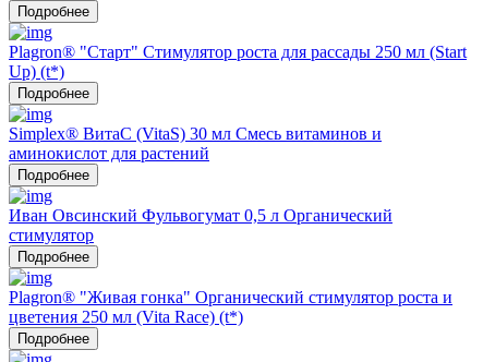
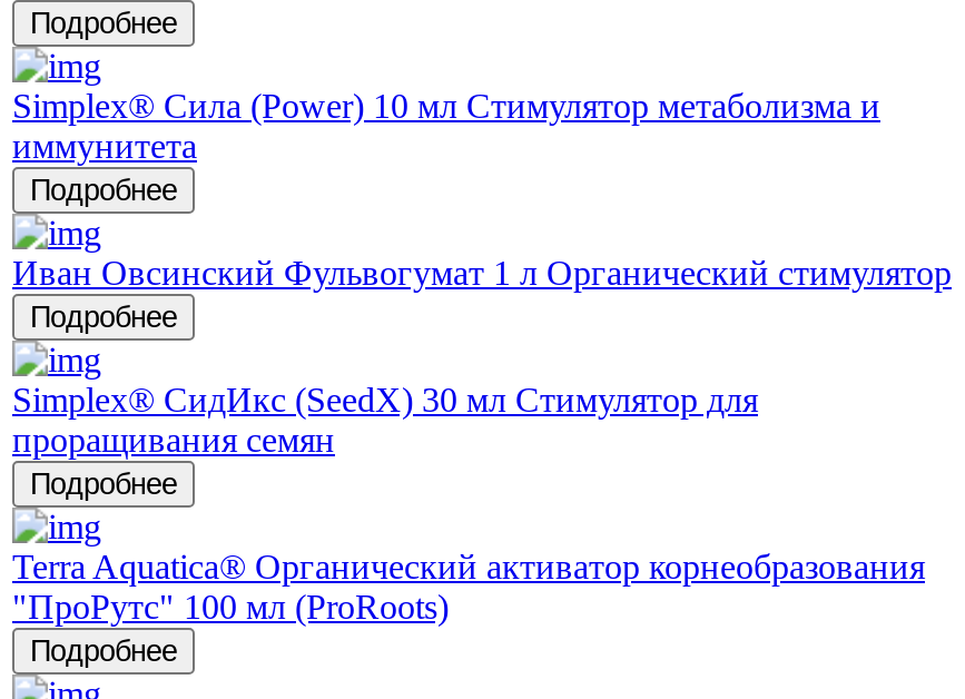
[9,42,467,81] Plagron® "Старт" Стимулятор роста для рассады 250 мл (Start | Up) (t*) -> [12,87,880,165] Simplex® Сила (Power) 10 мл Стимулятор метаболизма и | иммунитета
[9,124,382,162] Simplex® ВитаС (VitaS) 30 мл Смесь витаминов и | аминокислот для растений -> [12,254,952,291] Иван Овсинский Фульвогумат 1 л Органический стимулятор
[9,206,393,244] Иван Овсинский Фульвогумат 0,5 л Органический | стимулятор -> [12,380,758,458] Simplex® СидИкс (SeedX) 30 мл Стимулятор для | проращивания семян
[9,288,452,326] Plagron® "Живая гонка" Органический стимулятор роста и | цветения 250 мл (Vita Race) (t*) -> [12,547,925,625] Terra Aquatica® Органический активатор корнеобразования | "ПроРутс" 100 мл (ProRoots)

